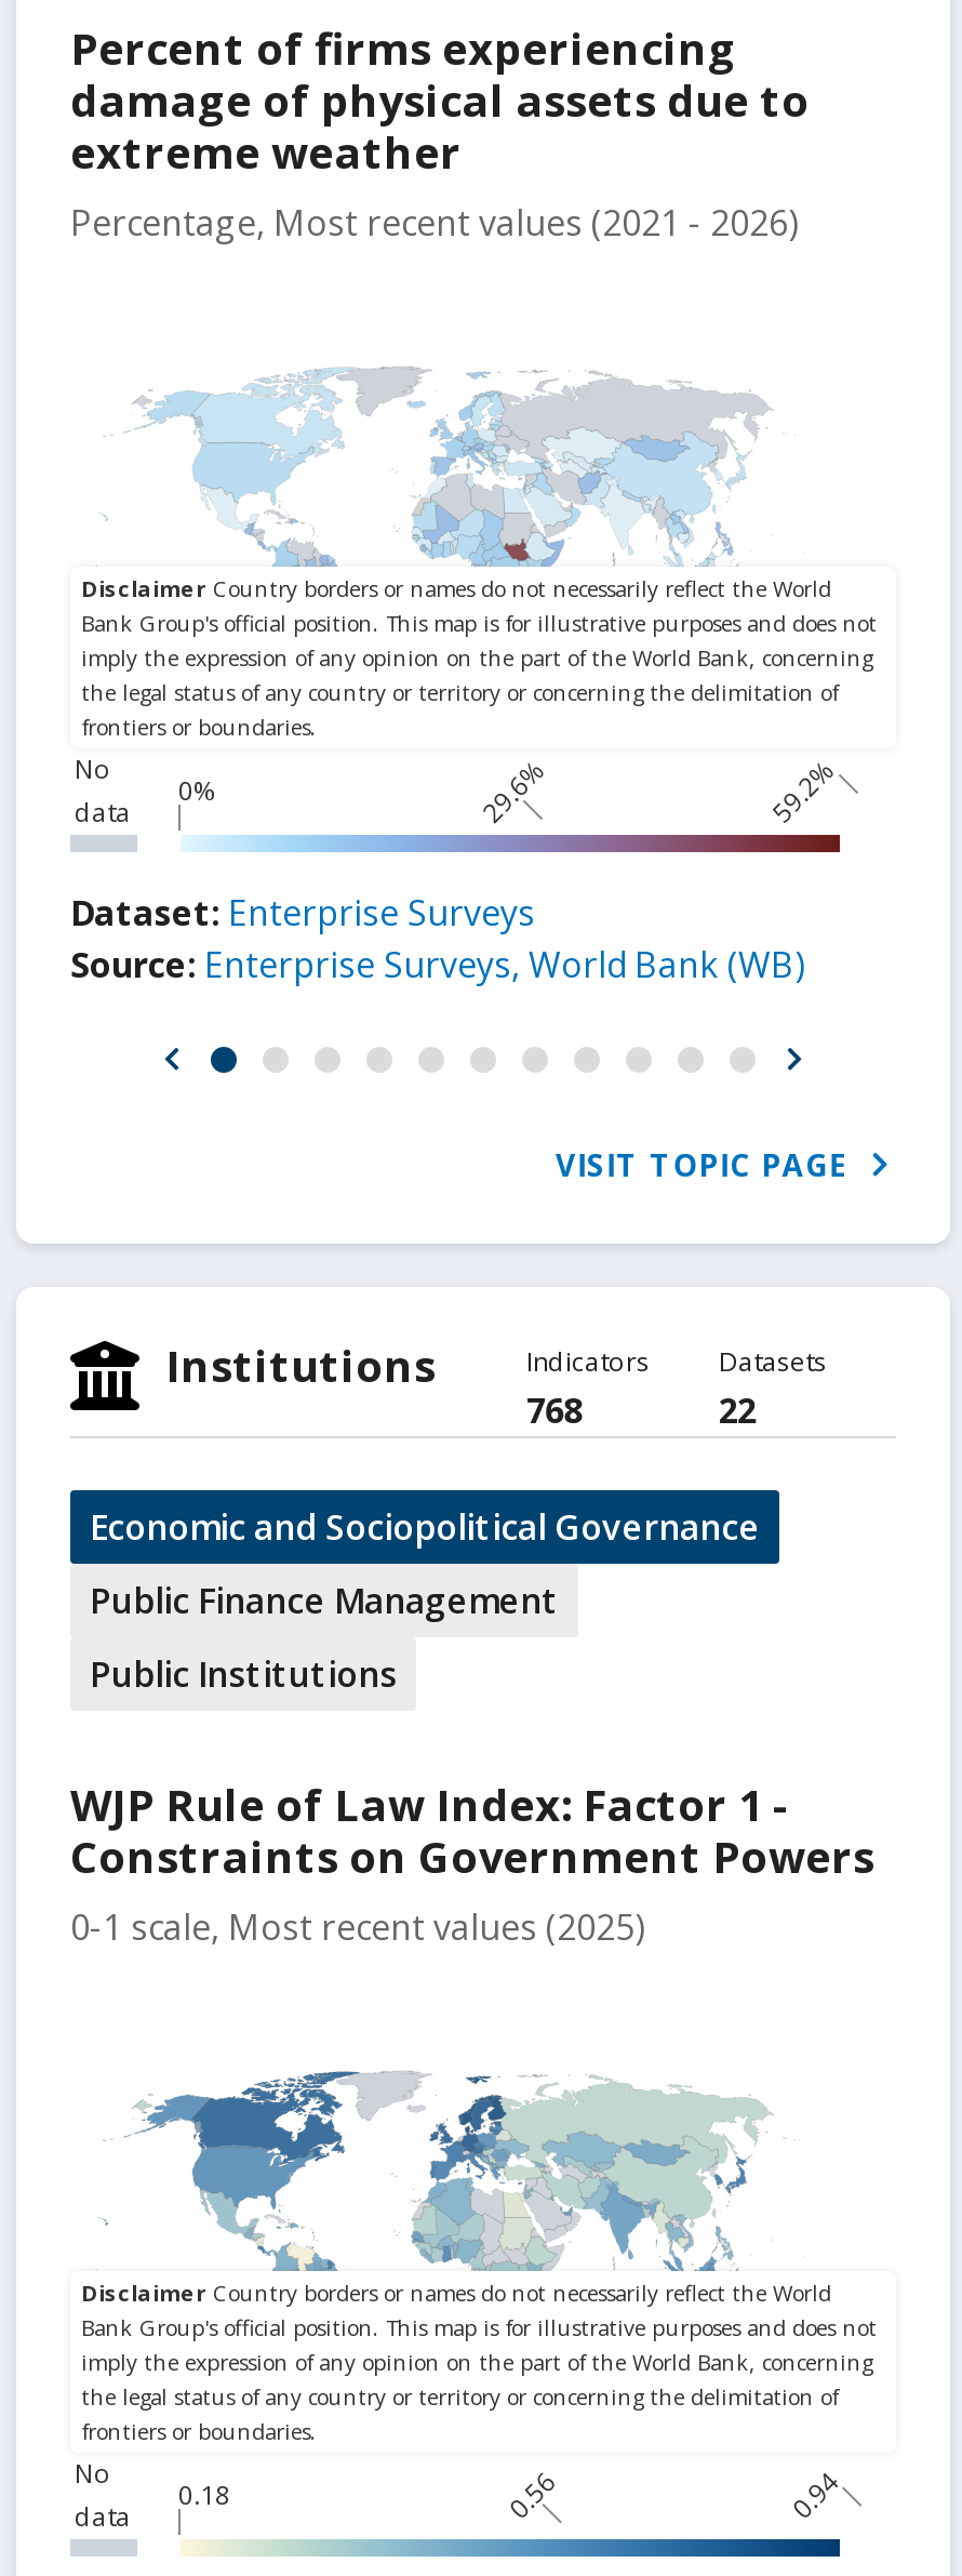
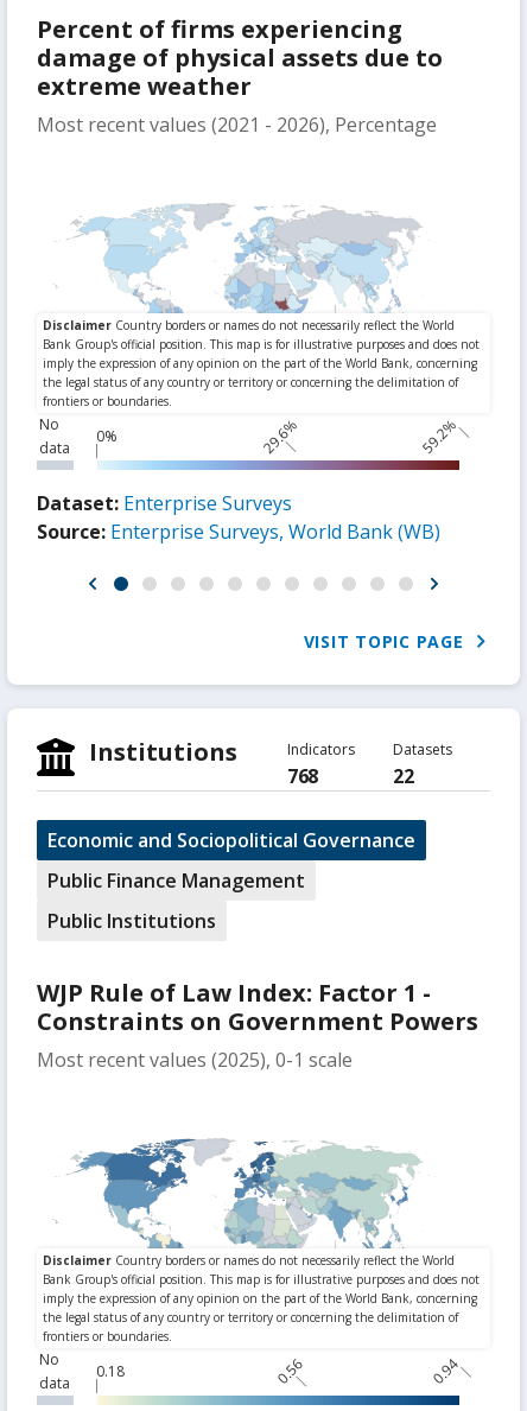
[70,199,799,247] Percentage, Most recent values (2021 - 2026) -> [37,112,437,138] Most recent values (2021 - 2026), Percentage
[70,1903,645,1951] 0-1 scale, Most recent values (2025) -> [37,1047,353,1073] Most recent values (2025), 0-1 scale

